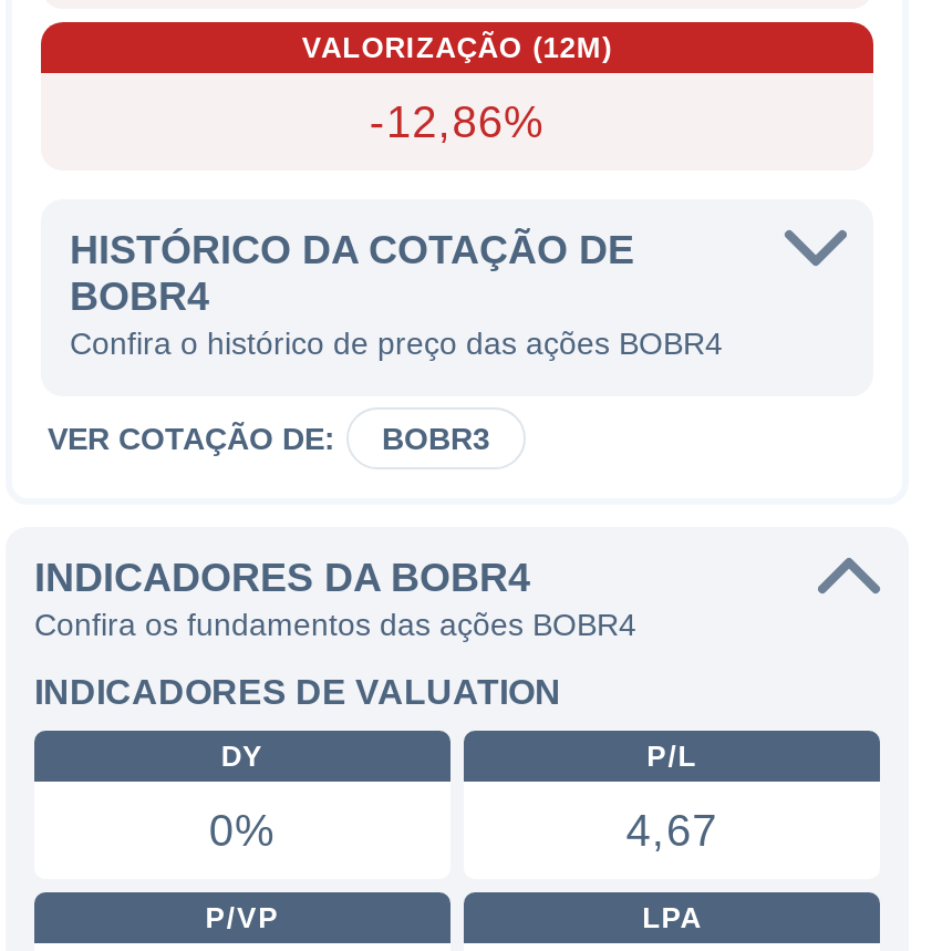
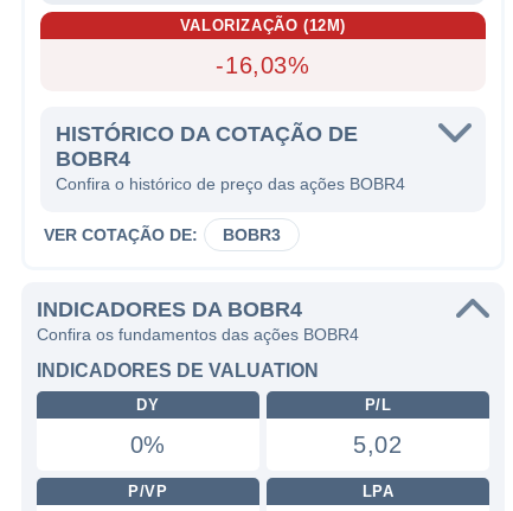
[369,97,545,146] -12,86% -> [216,52,310,78] -16,03%
[626,806,718,855] 4,67 -> [353,432,402,458] 5,02

